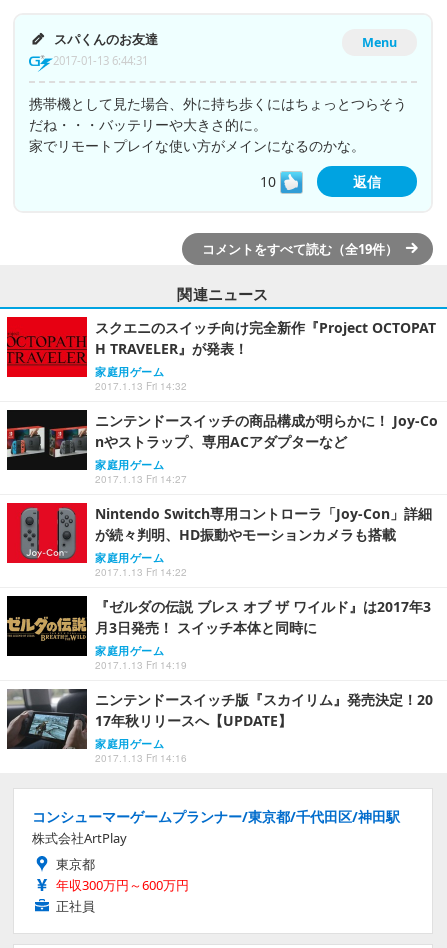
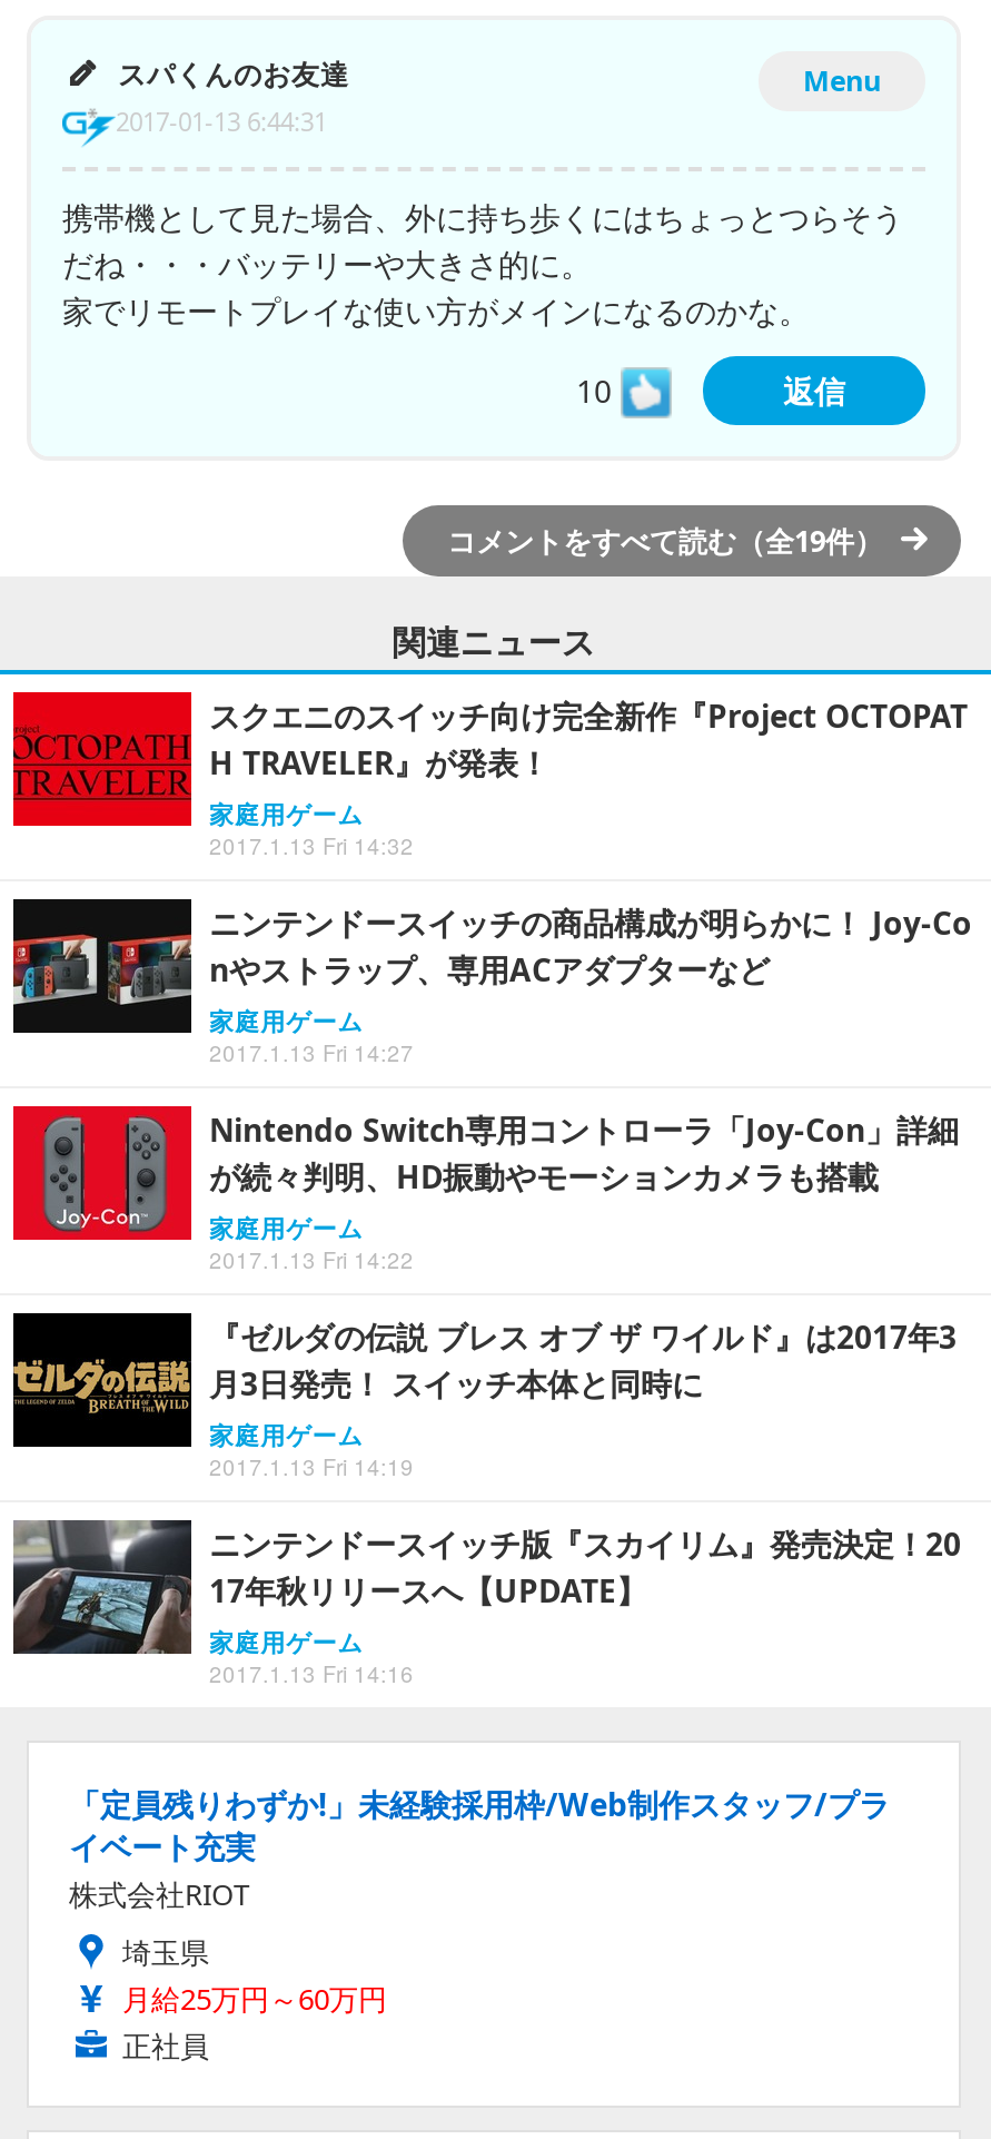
[32,806,400,893] コンシューマーゲームプランナー/東京都/千代田区/神田駅 | 株式会社ArtPlay | 東京都 | 年収300万円～600万円 -> [69,1782,890,2018] 「定員残りわずか!」未経験採用枠/Web制作スタッフ/プラ | イベート充実 | 株式会社RIOT | 埼玉県 | 月給25万円～60万円

